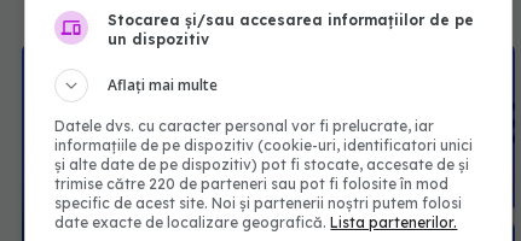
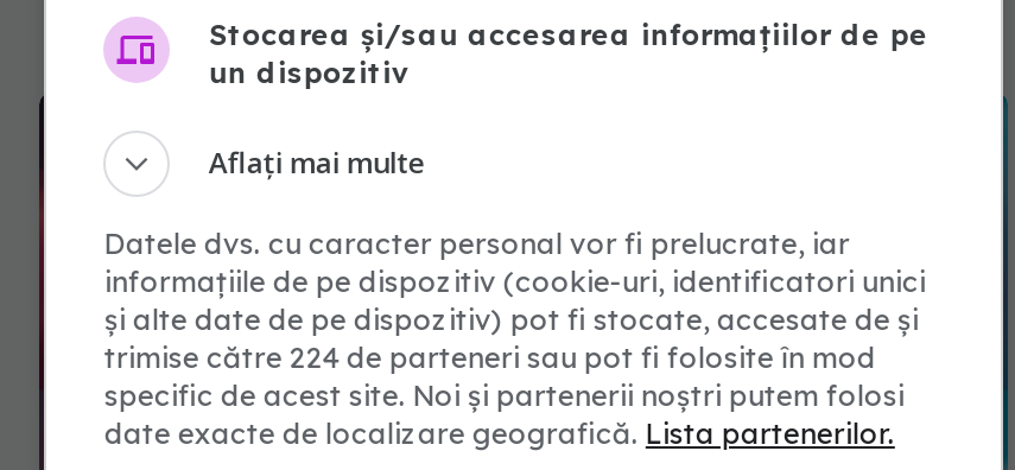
[55,175,449,193] trimise către 220 de parteneri sau pot fi folosite în mod -> [104,339,876,375] trimise către 224 de parteneri sau pot fi folosite în mod

